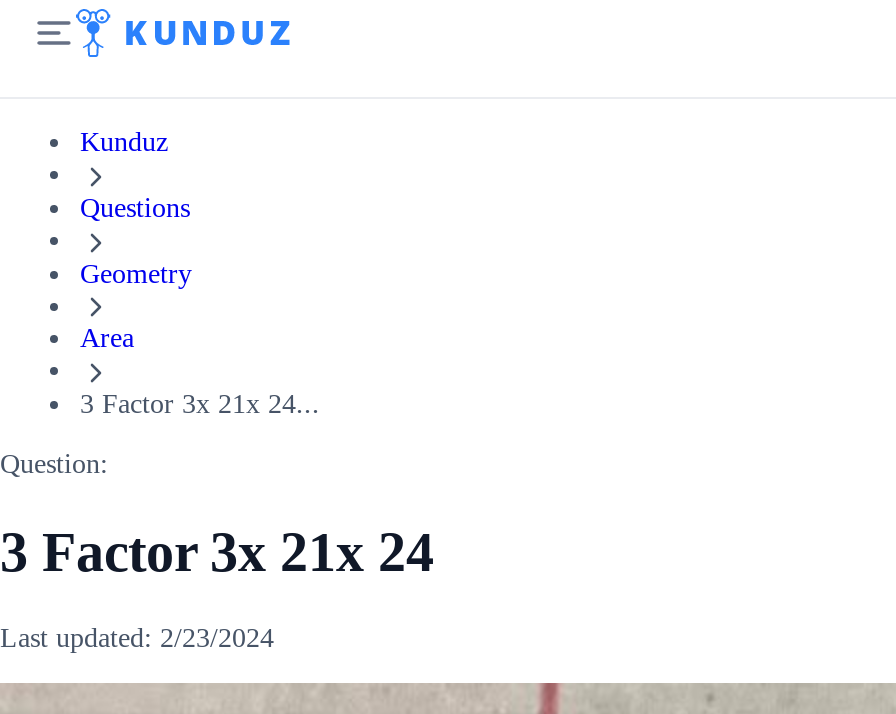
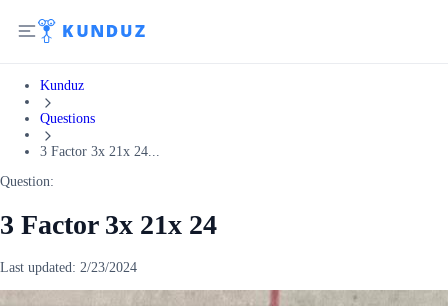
[80,258,192,354] Geometry | Area -> none

